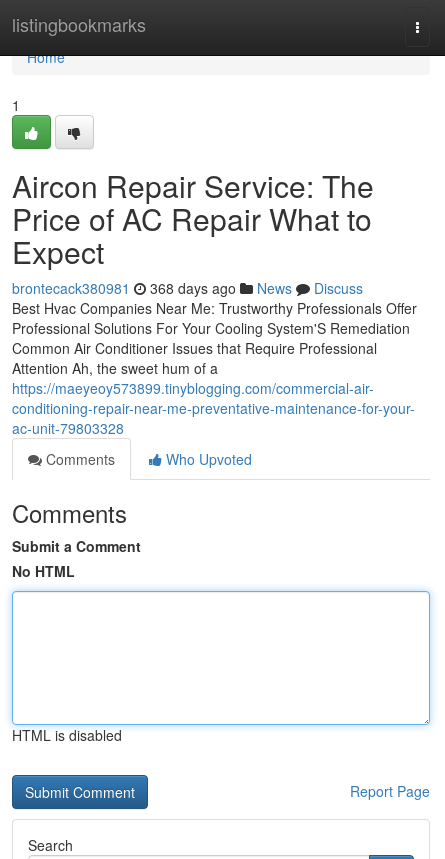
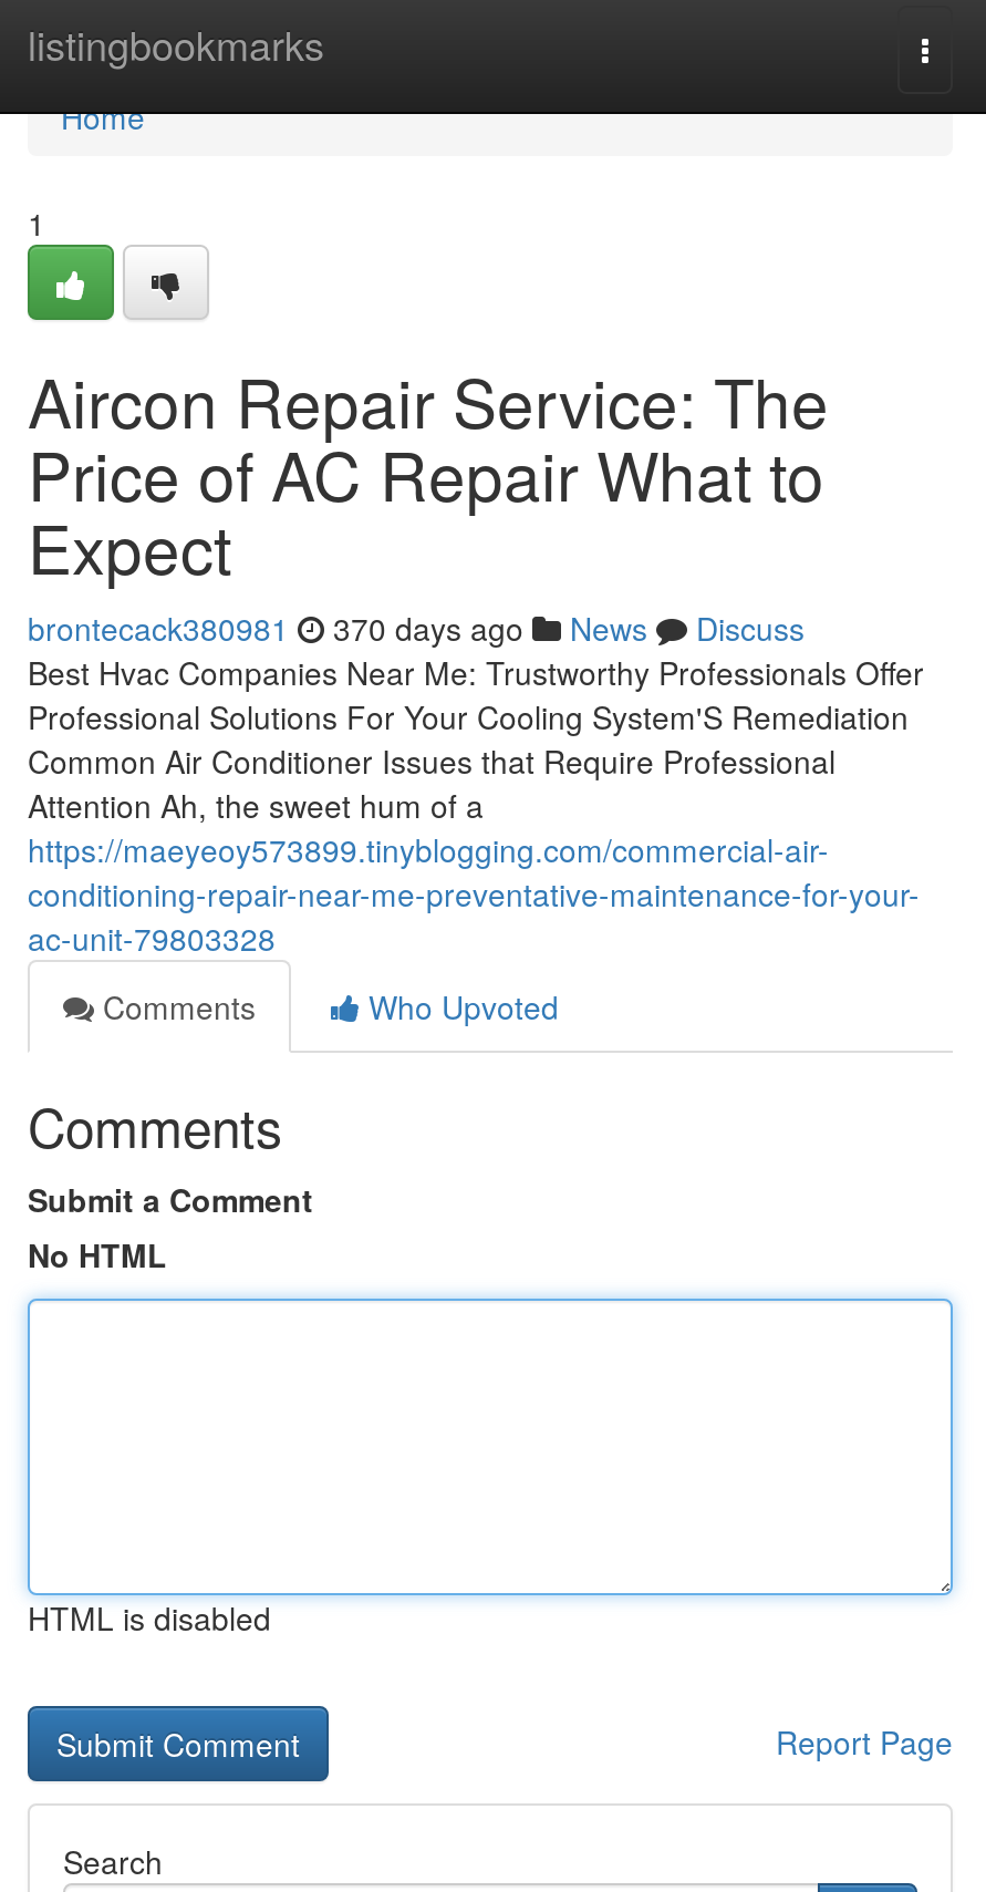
[12,278,363,298] brontecack380981 368 days ago News Discuss -> [28,606,805,650] brontecack380981 370 days ago News Discuss

